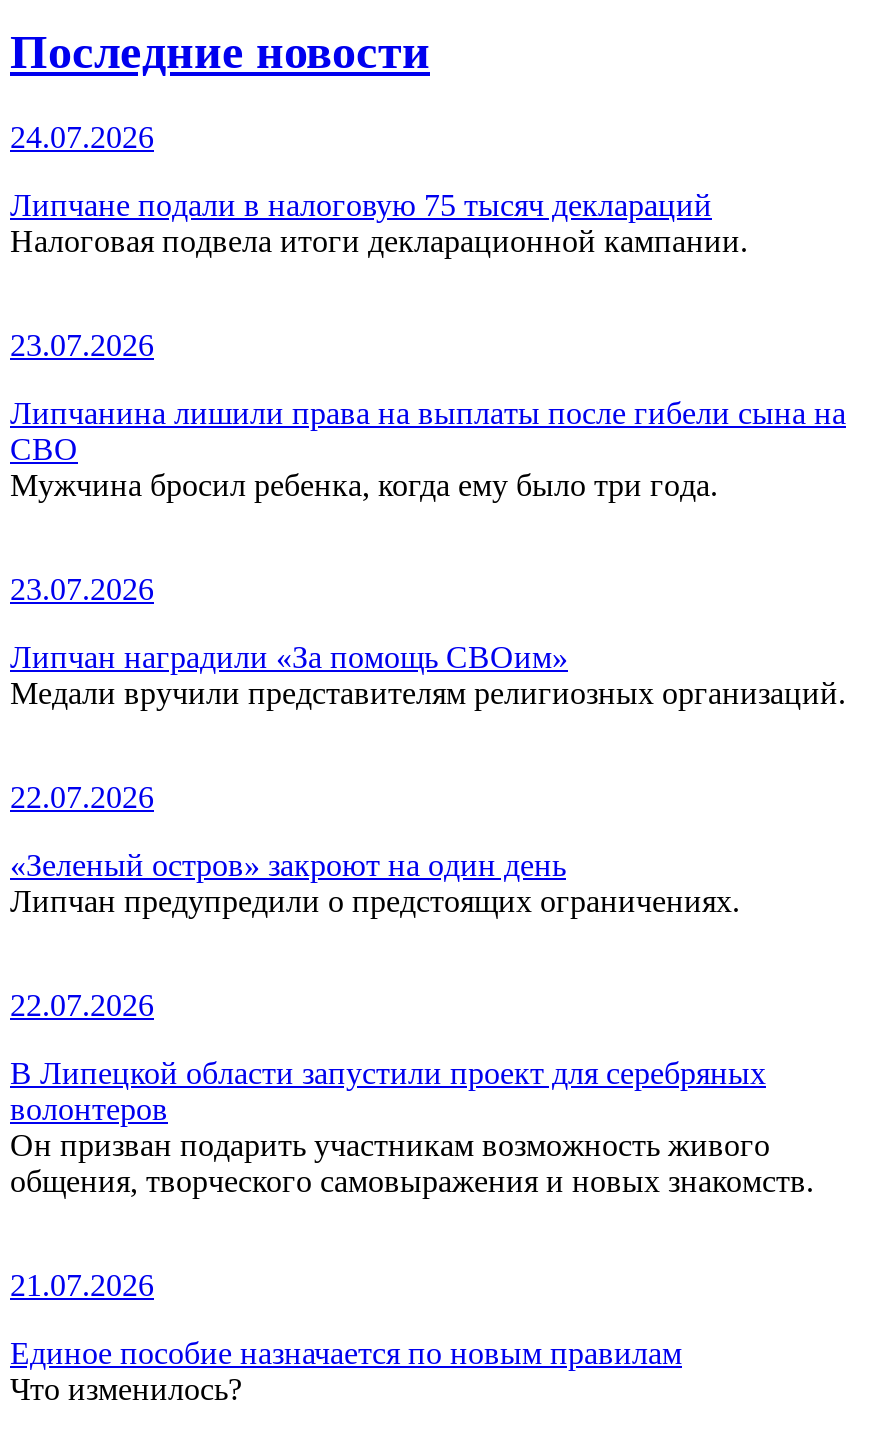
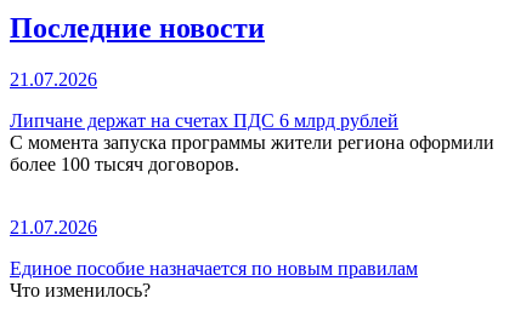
[10,119,846,1197] 24.07.2026 | Липчане подали в налоговую 75 тысяч деклараций | Налоговая подвела итоги декларационной кампании. | 23.07.2026 | Липчанина лишили права на выплаты после гибели сына на | СВО | Мужчина бросил ребенка, когда ему было три года. | 23.07.2026 | Липчан наградили «За помощь СВОим» | Медали вручили представителям религиозных организаций. | 22.07.2026 | «Зеленый остров» закроют на один день | Липчан предупредили о предстоящих ограничениях. | 22.07.2026 | В Липецкой области запустили проект для серебряных | волонтеров | Он призван подарить участникам возможность живого | общения, творческого самовыражения и новых знакомств. -> [10,69,494,174] 21.07.2026 | Липчане держат на счетах ПДС 6 млрд рублей | С момента запуска программы жители региона оформили | более 100 тысяч договоров.

